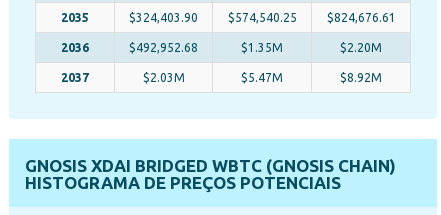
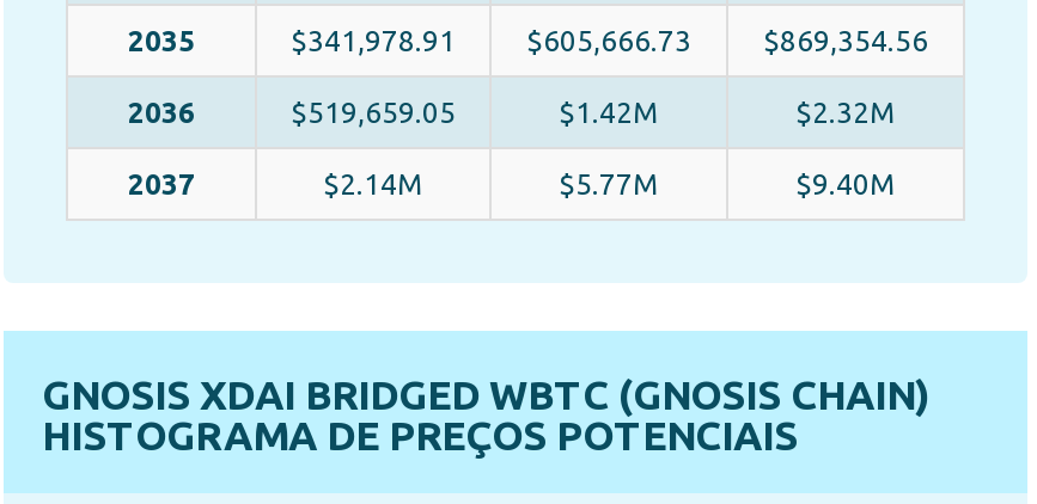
[129,11,198,24] $324,403.90 -> [291,24,456,55] $341,978.91
[227,11,296,24] $574,540.25 -> [526,24,691,55] $605,666.73
[326,11,395,24] $824,676.61 -> [763,24,928,55] $869,354.56
[129,41,382,54] $492,952.68 | $1.35M | $2.20M -> [291,96,896,127] $519,659.05 | $1.42M | $2.32M
[142,71,382,84] $2.03M | $5.47M | $8.92M -> [323,168,896,199] $2.14M | $5.77M | $9.40M

